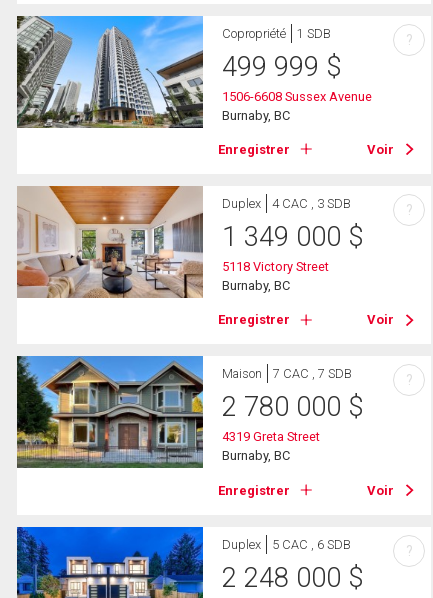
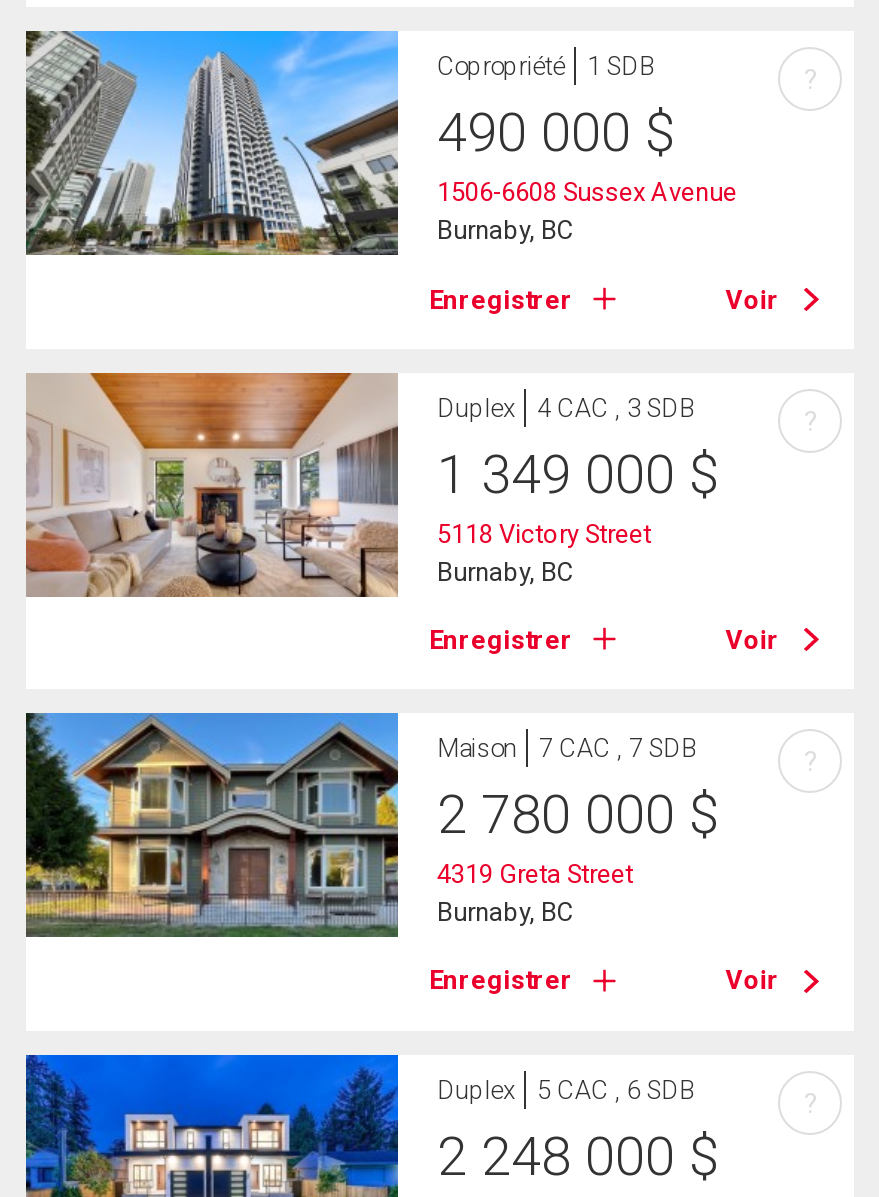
[222,51,342,83] 499 999 $ -> [437,102,677,166] 490 000 $

